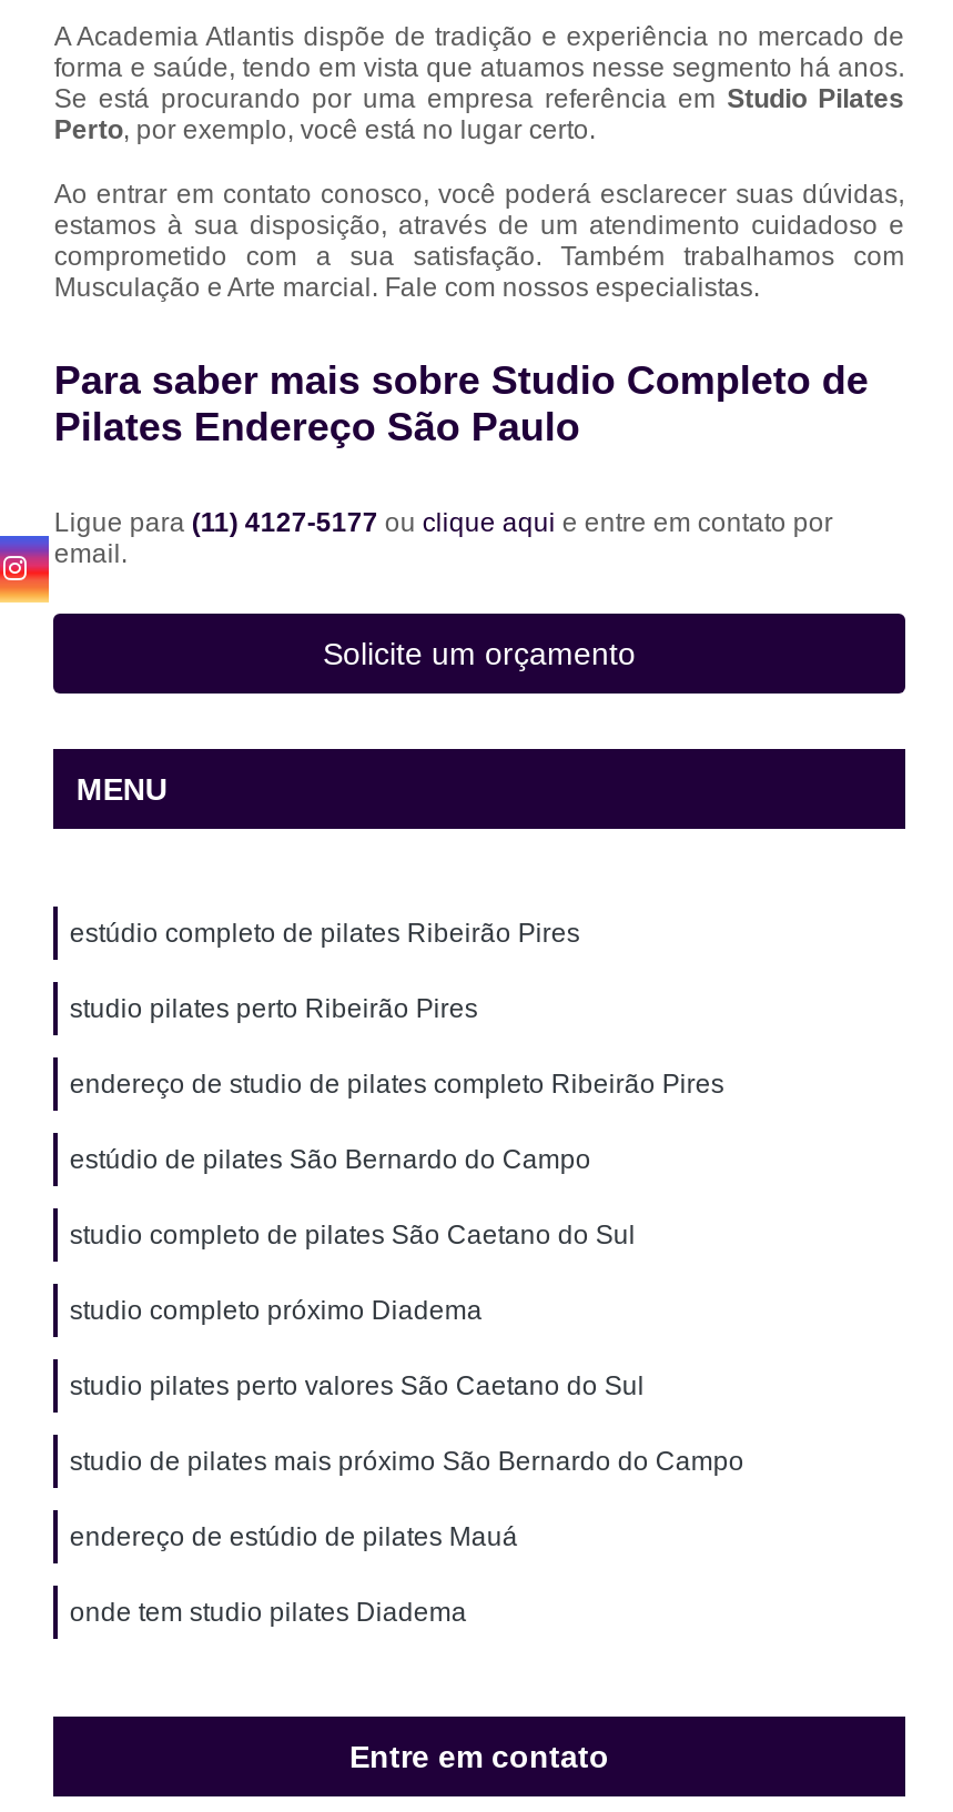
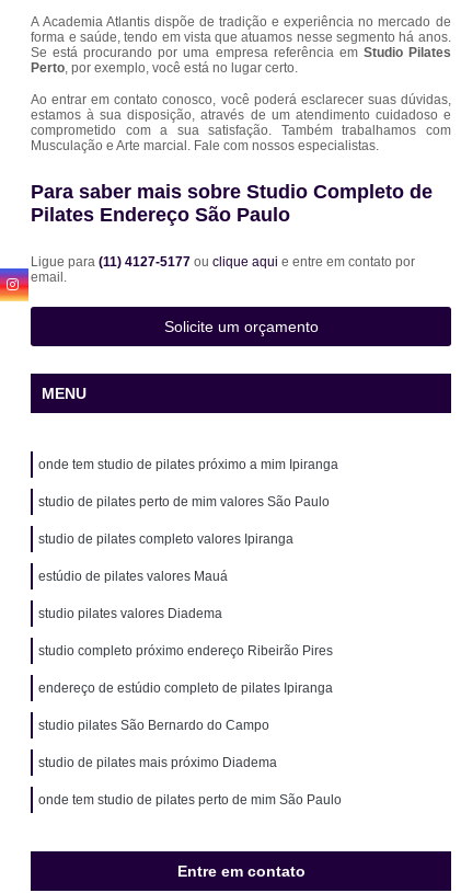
[70,917,580,948] estúdio completo de pilates Ribeirão Pires -> [39,457,339,472] onde tem studio de pilates próximo a mim Ipiranga
[70,993,478,1024] studio pilates perto Ribeirão Pires -> [39,494,330,509] studio de pilates perto de mim valores São Paulo
[70,1068,724,1099] endereço de studio de pilates completo Ribeirão Pires -> [39,531,294,547] studio de pilates completo valores Ipiranga
[70,1144,591,1175] estúdio de pilates São Bernardo do Campo -> [39,568,228,584] estúdio de pilates valores Mauá
[70,1219,635,1250] studio completo de pilates São Caetano do Sul -> [39,606,223,621] studio pilates valores Diadema
[70,1294,482,1326] studio completo próximo Diadema -> [39,643,333,658] studio completo próximo endereço Ribeirão Pires
[70,1370,644,1401] studio pilates perto valores São Caetano do Sul -> [39,680,333,696] endereço de estúdio completo de pilates Ipiranga
[70,1445,744,1476] studio de pilates mais próximo São Bernardo do Campo -> [39,717,270,733] studio pilates São Bernardo do Campo
[70,1521,518,1552] endereço de estúdio de pilates Mauá -> [39,755,277,770] studio de pilates mais próximo Diadema
[70,1596,467,1627] onde tem studio pilates Diadema -> [39,792,342,807] onde tem studio de pilates perto de mim São Paulo

